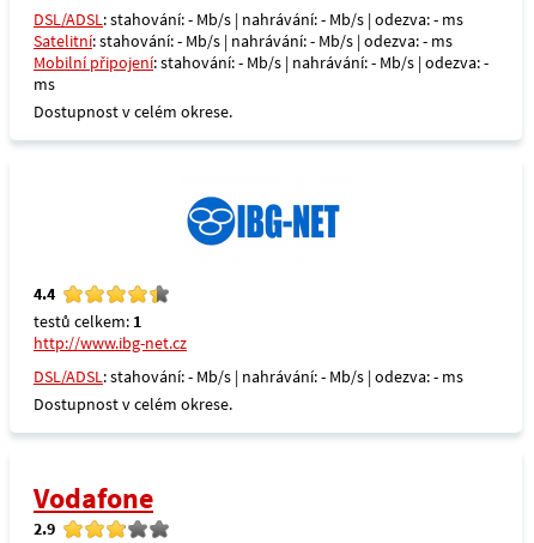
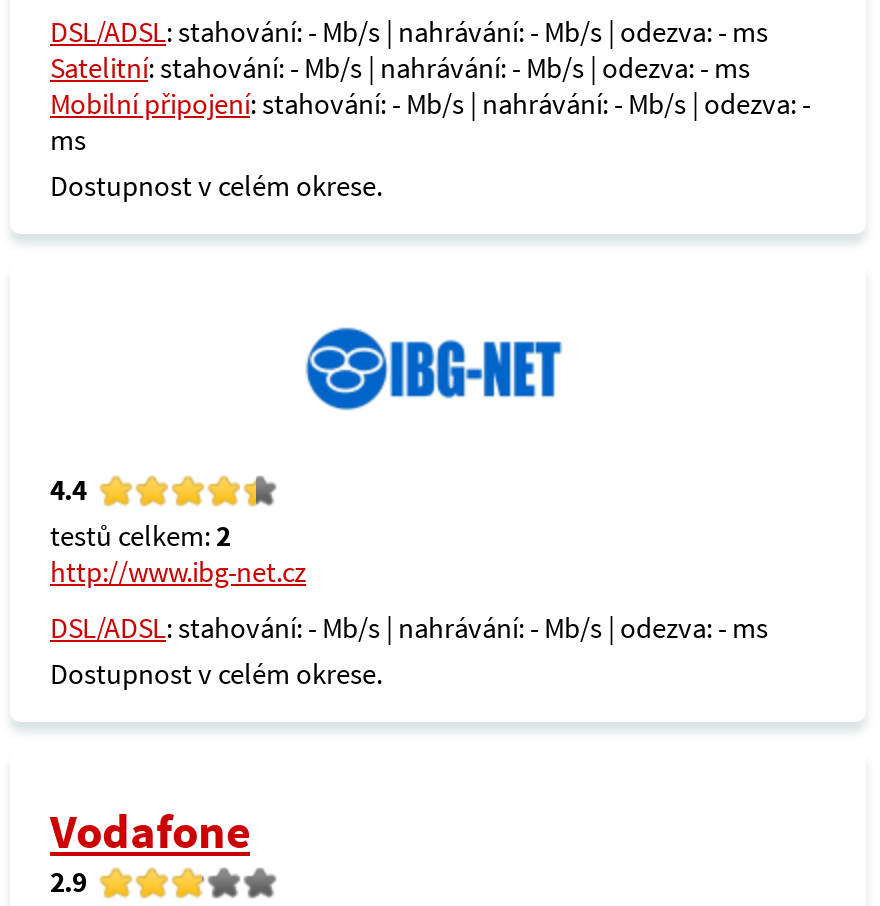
[34,310,141,332] testů celkem: 1 -> [50,518,230,554] testů celkem: 2

